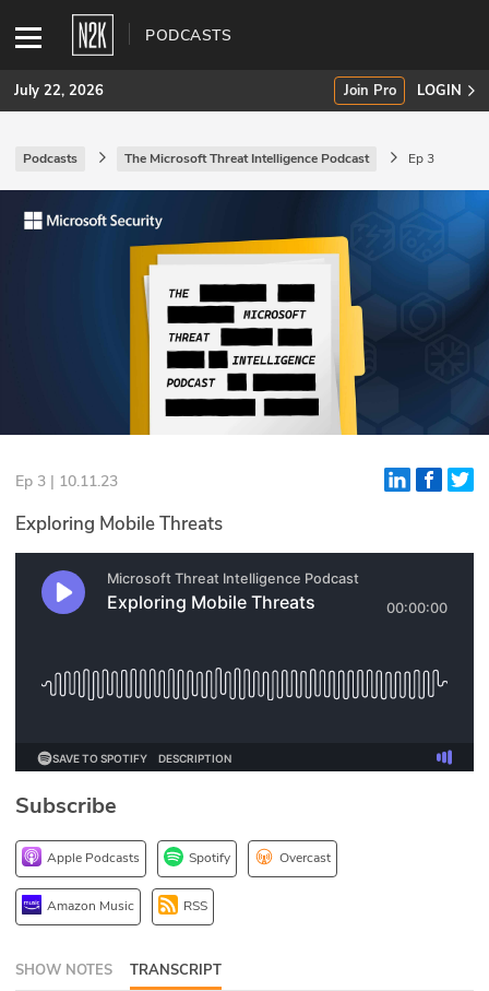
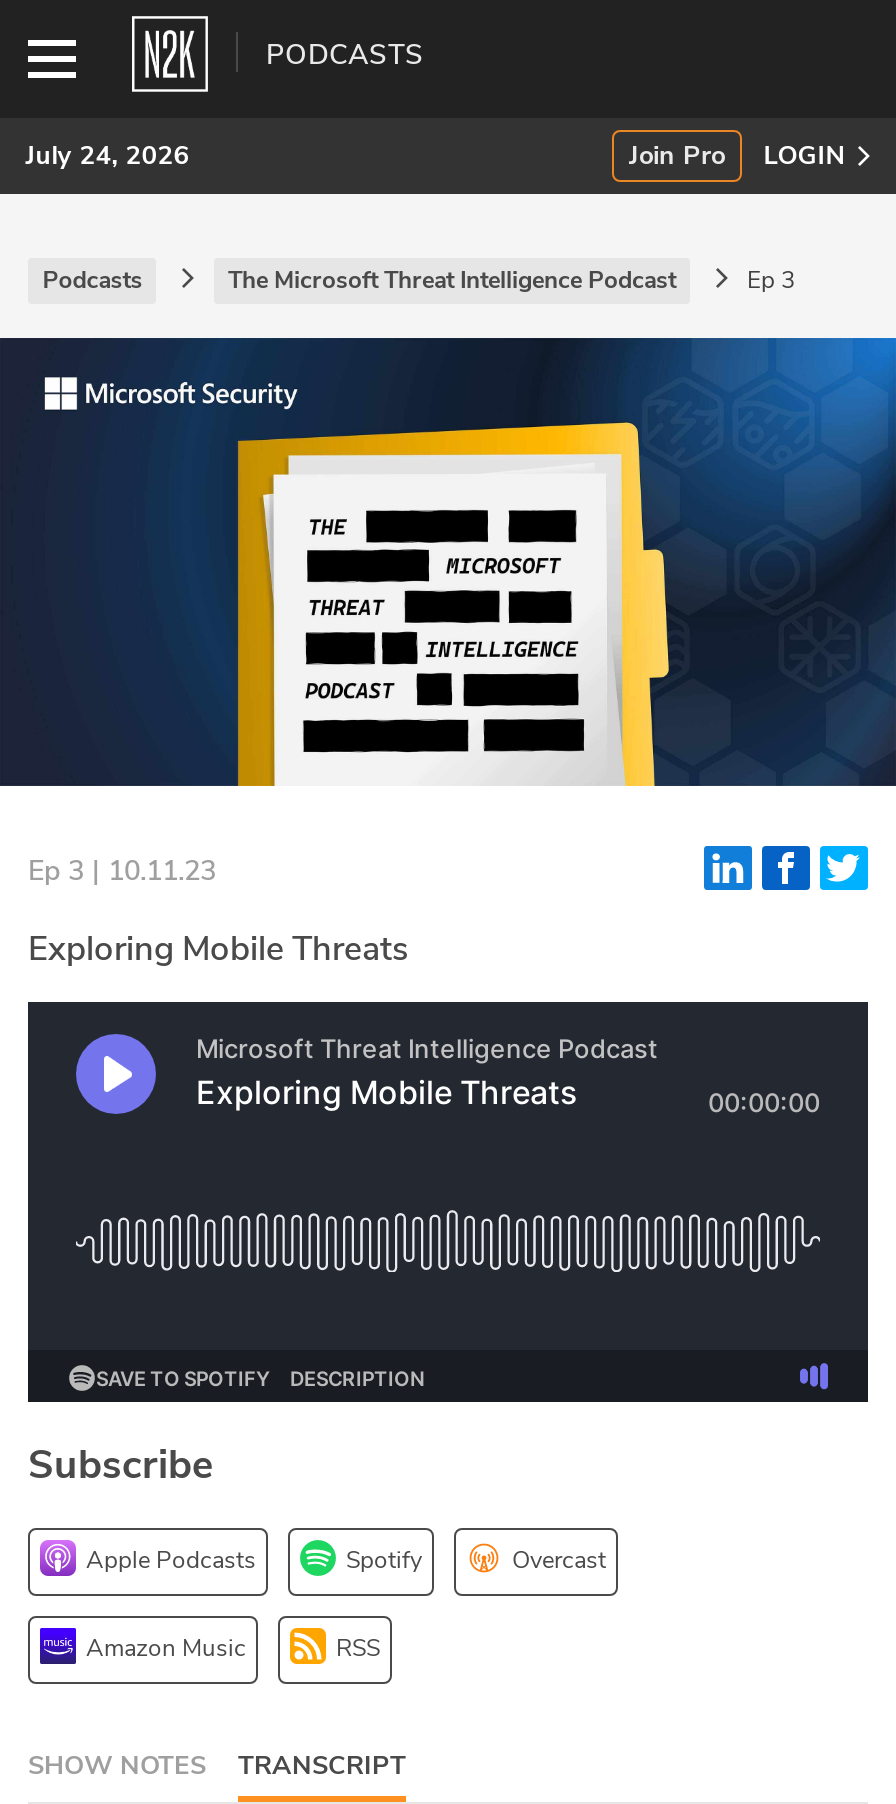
[14,80,103,100] July 22, 2026 -> [26,137,190,173] July 24, 2026

